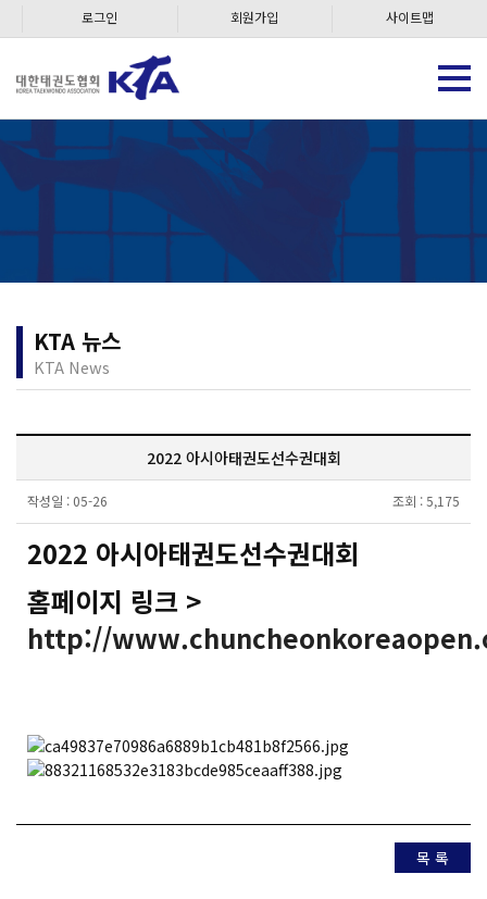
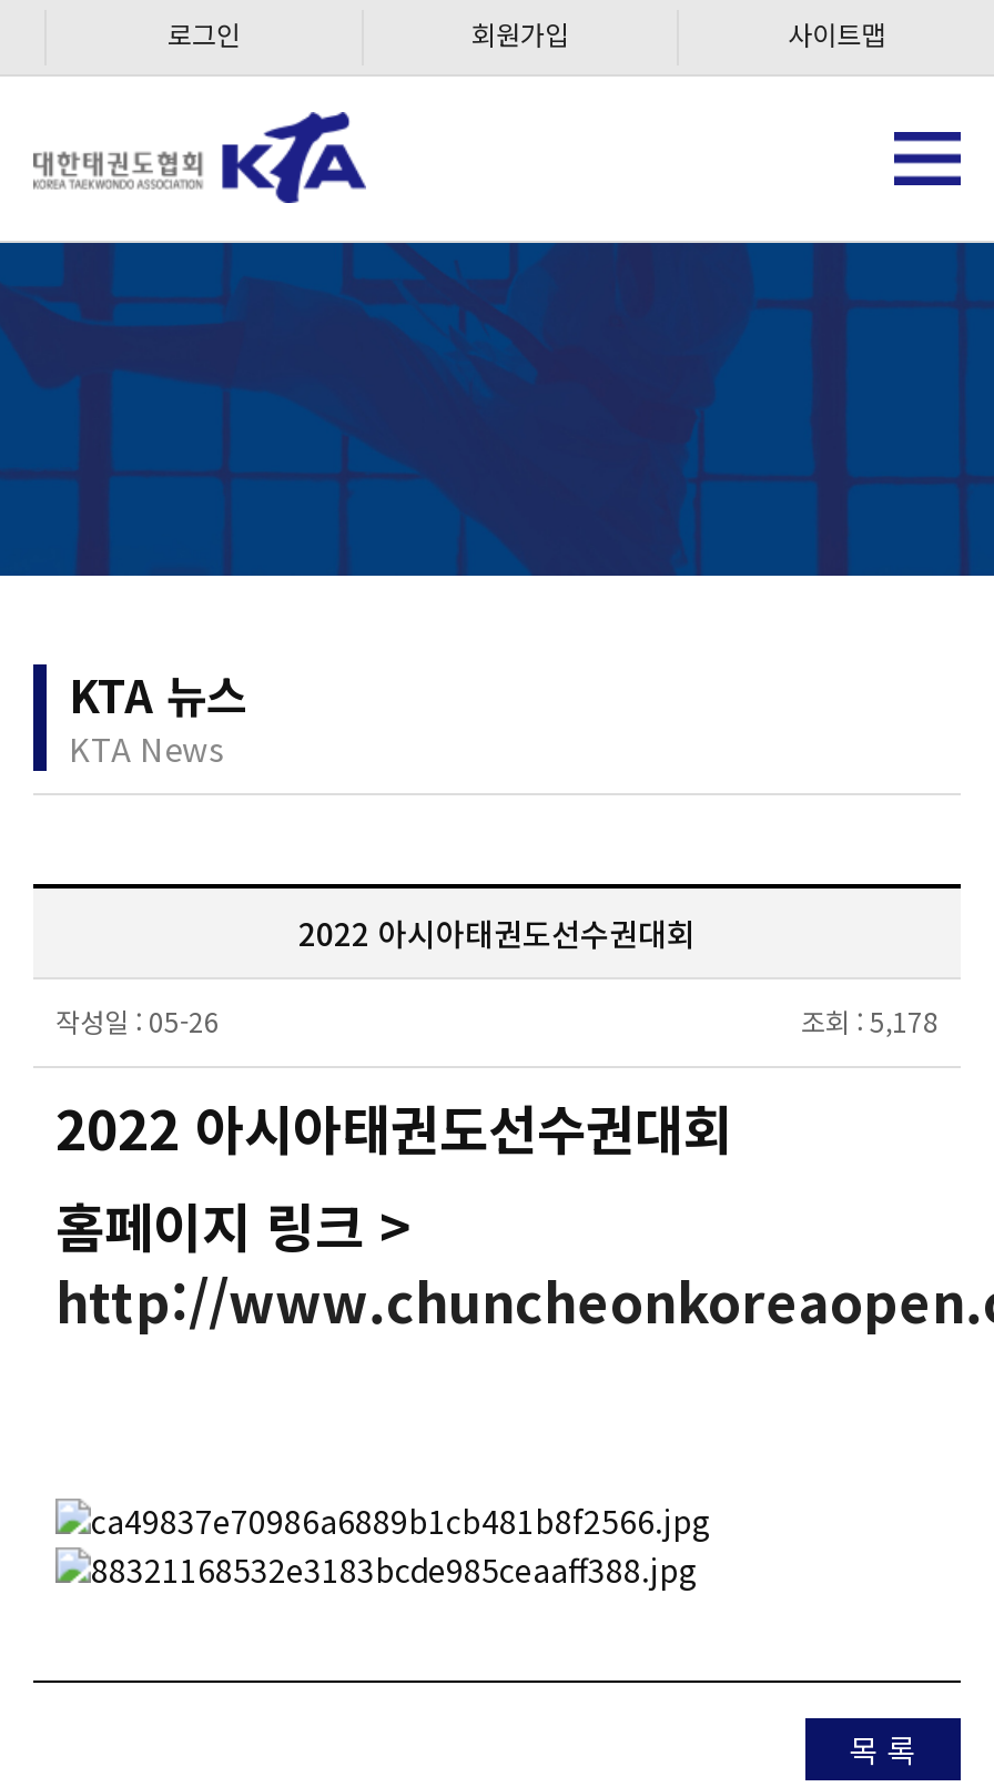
[392,491,460,510] 조회 : 5,175 -> [801,1002,939,1039] 조회 : 5,178

